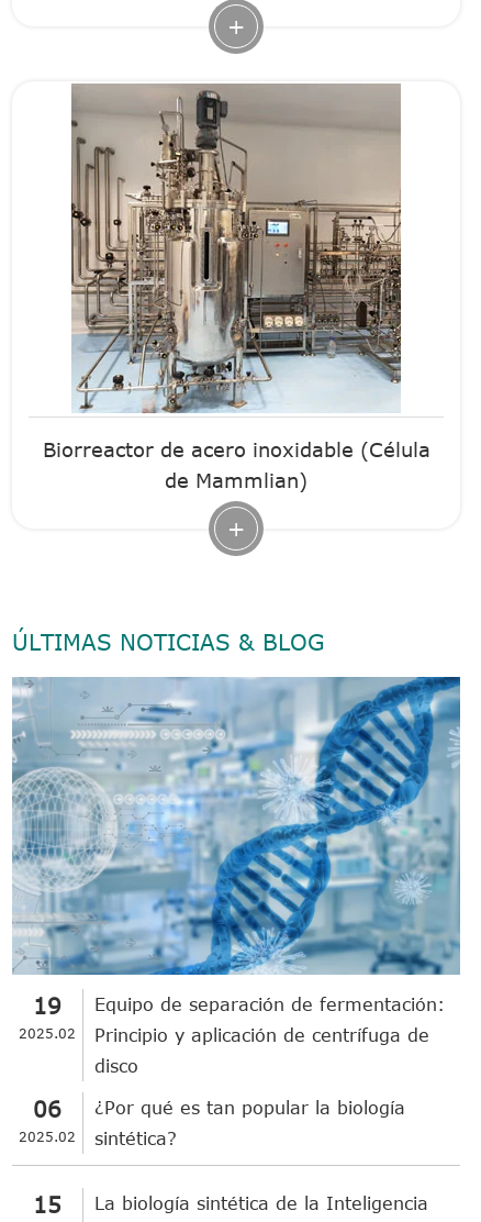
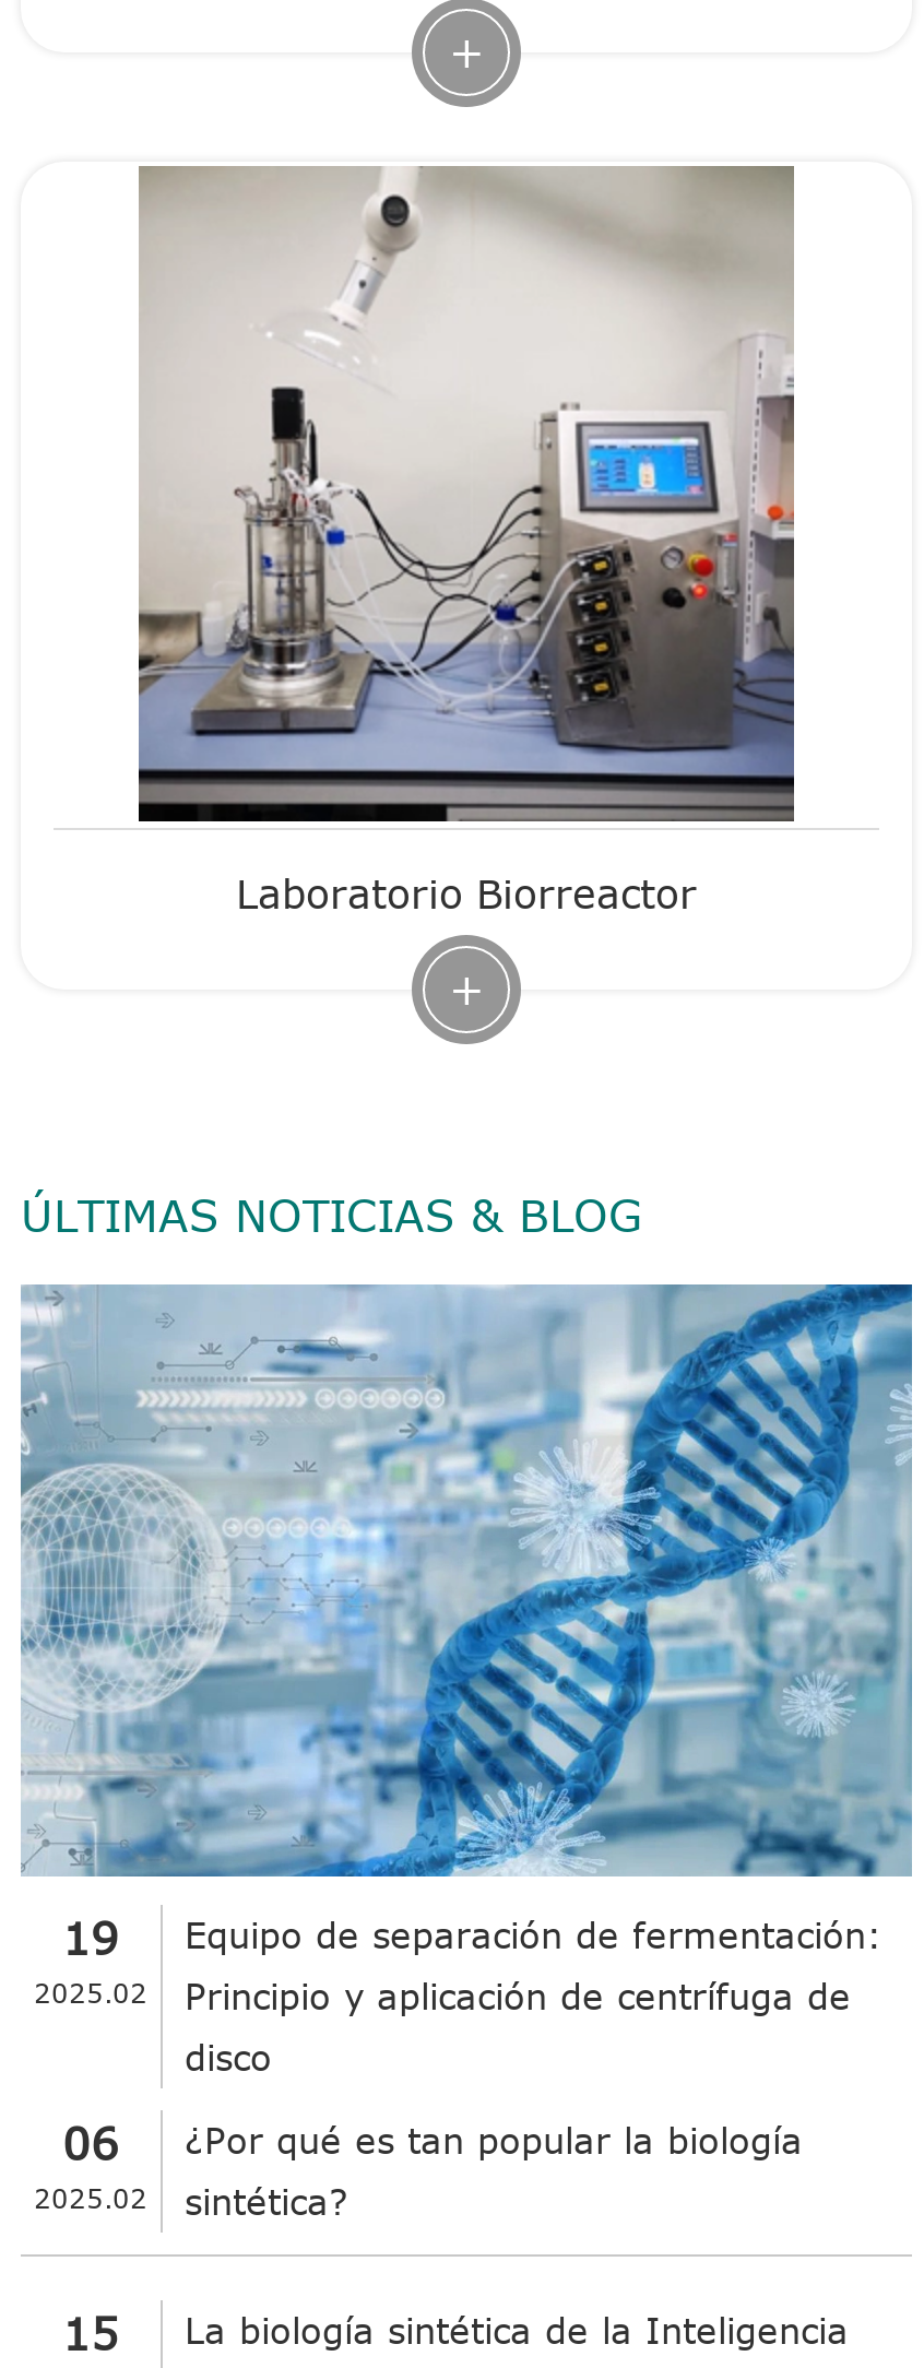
[42,84,430,492] [image] | Biorreactor de acero inoxidable (Célula | de Mammlian) -> [137,168,796,917] [image] | Laboratorio Biorreactor

